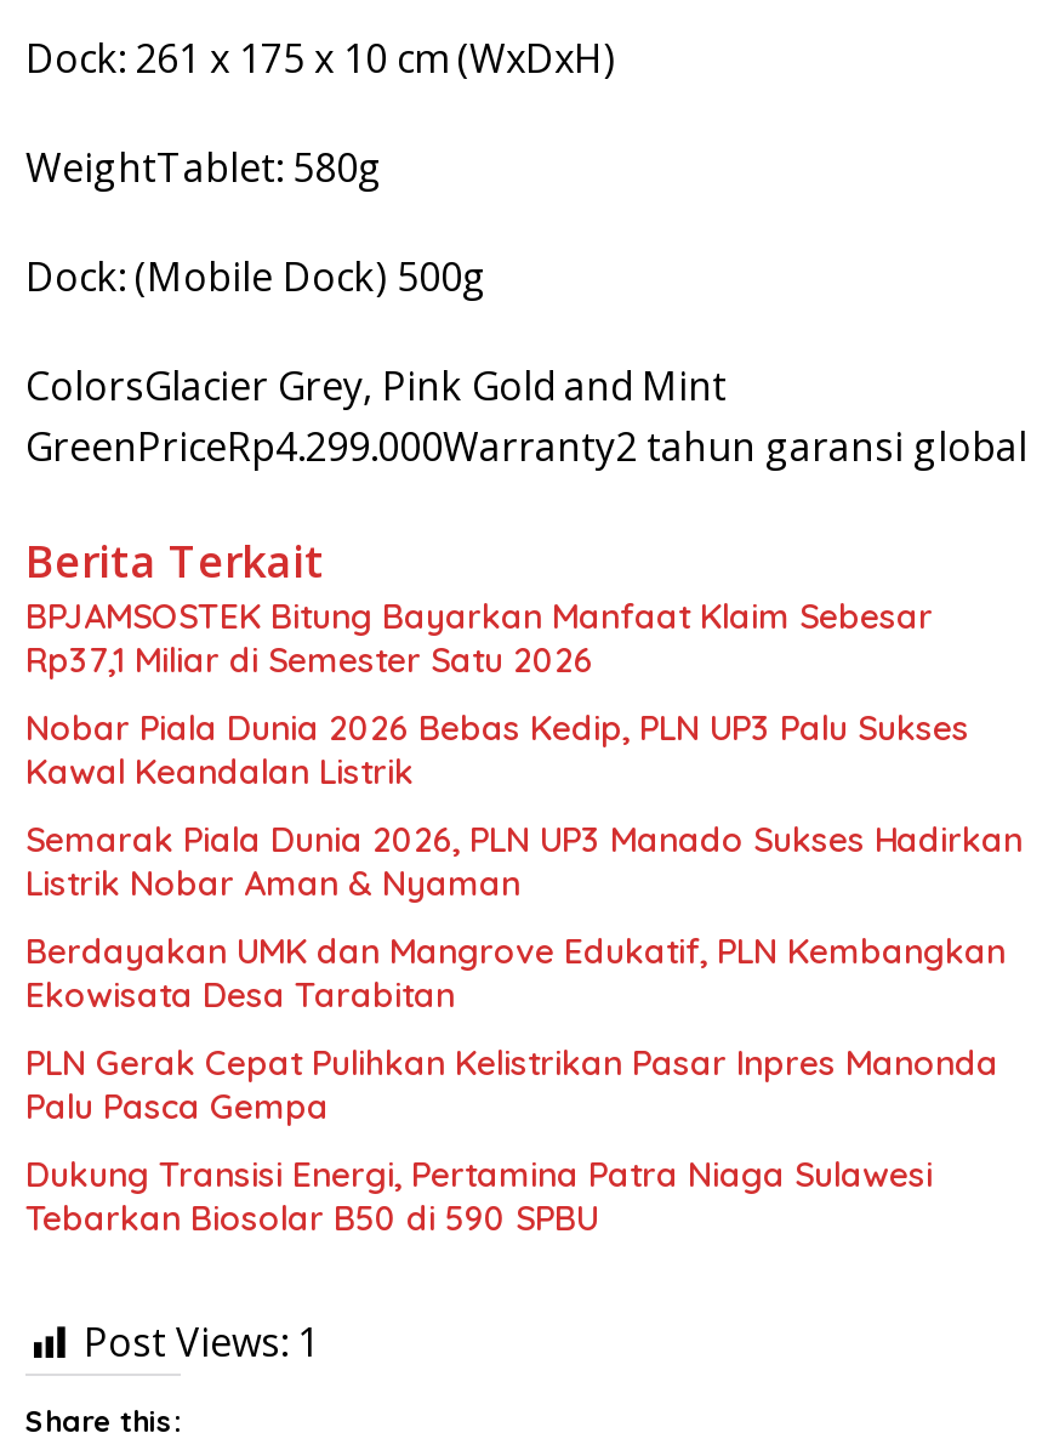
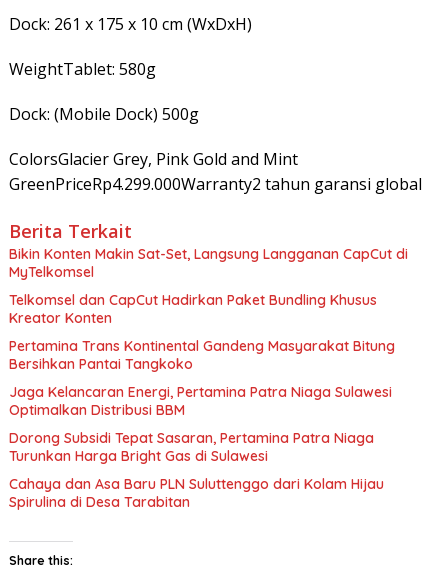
[25,595,1023,1369] BPJAMSOSTEK Bitung Bayarkan Manfaat Klaim Sebesar | Rp37,1 Miliar di Semester Satu 2026 | Nobar Piala Dunia 2026 Bebas Kedip, PLN UP3 Palu Sukses | Kawal Keandalan Listrik | Semarak Piala Dunia 2026, PLN UP3 Manado Sukses Hadirkan | Listrik Nobar Aman & Nyaman | Berdayakan UMK dan Mangrove Edukatif, PLN Kembangkan | Ekowisata Desa Tarabitan | PLN Gerak Cepat Pulihkan Kelistrikan Pasar Inpres Manonda | Palu Pasca Gempa | Dukung Transisi Energi, Pertamina Patra Niaga Sulawesi | Tebarkan Biosolar B50 di 590 SPBU | Post Views: 1 -> [9,245,408,511] Bikin Konten Makin Sat-Set, Langsung Langganan CapCut di | MyTelkomsel | Telkomsel dan CapCut Hadirkan Paket Bundling Khusus | Kreator Konten | Pertamina Trans Kontinental Gandeng Masyarakat Bitung | Bersihkan Pantai Tangkoko | Jaga Kelancaran Energi, Pertamina Patra Niaga Sulawesi | Optimalkan Distribusi BBM | Dorong Subsidi Tepat Sasaran, Pertamina Patra Niaga | Turunkan Harga Bright Gas di Sulawesi | Cahaya dan Asa Baru PLN Suluttenggo dari Kolam Hijau | Spirulina di Desa Tarabitan

